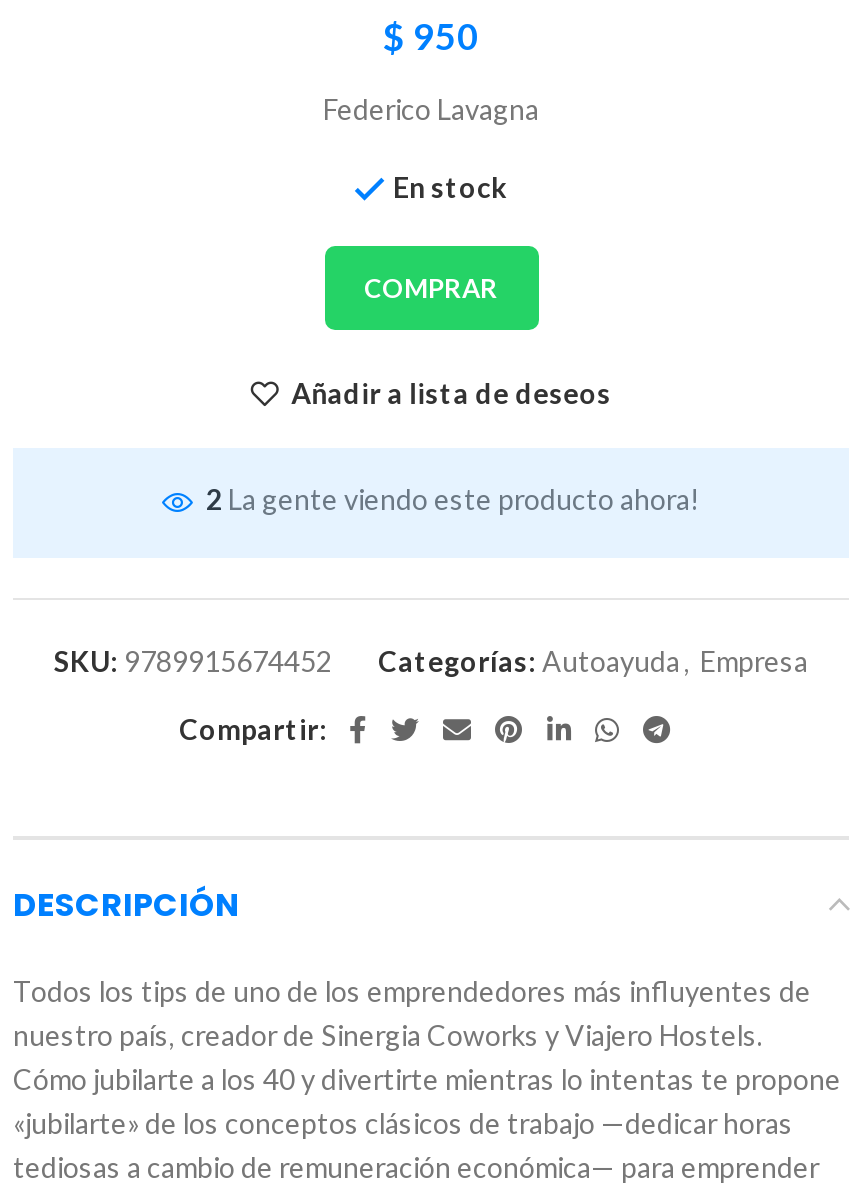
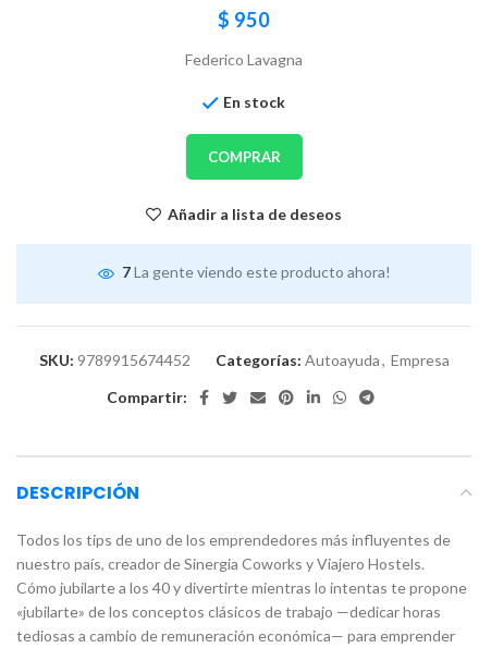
[206,483,700,517] 2 La gente viendo este producto ahora! -> [121,263,390,281] 7 La gente viendo este producto ahora!

